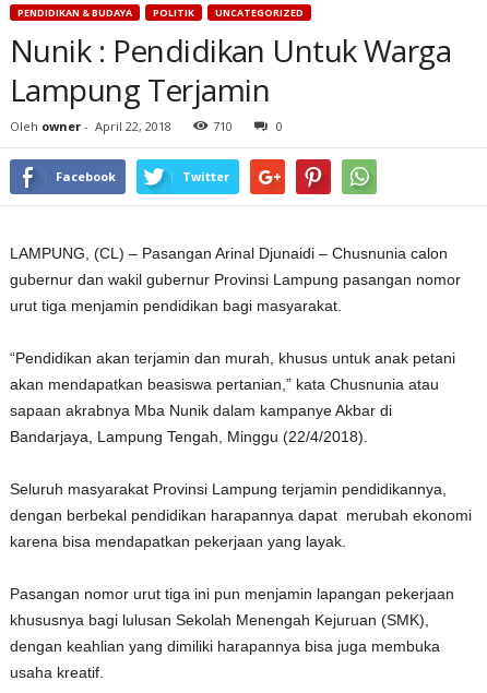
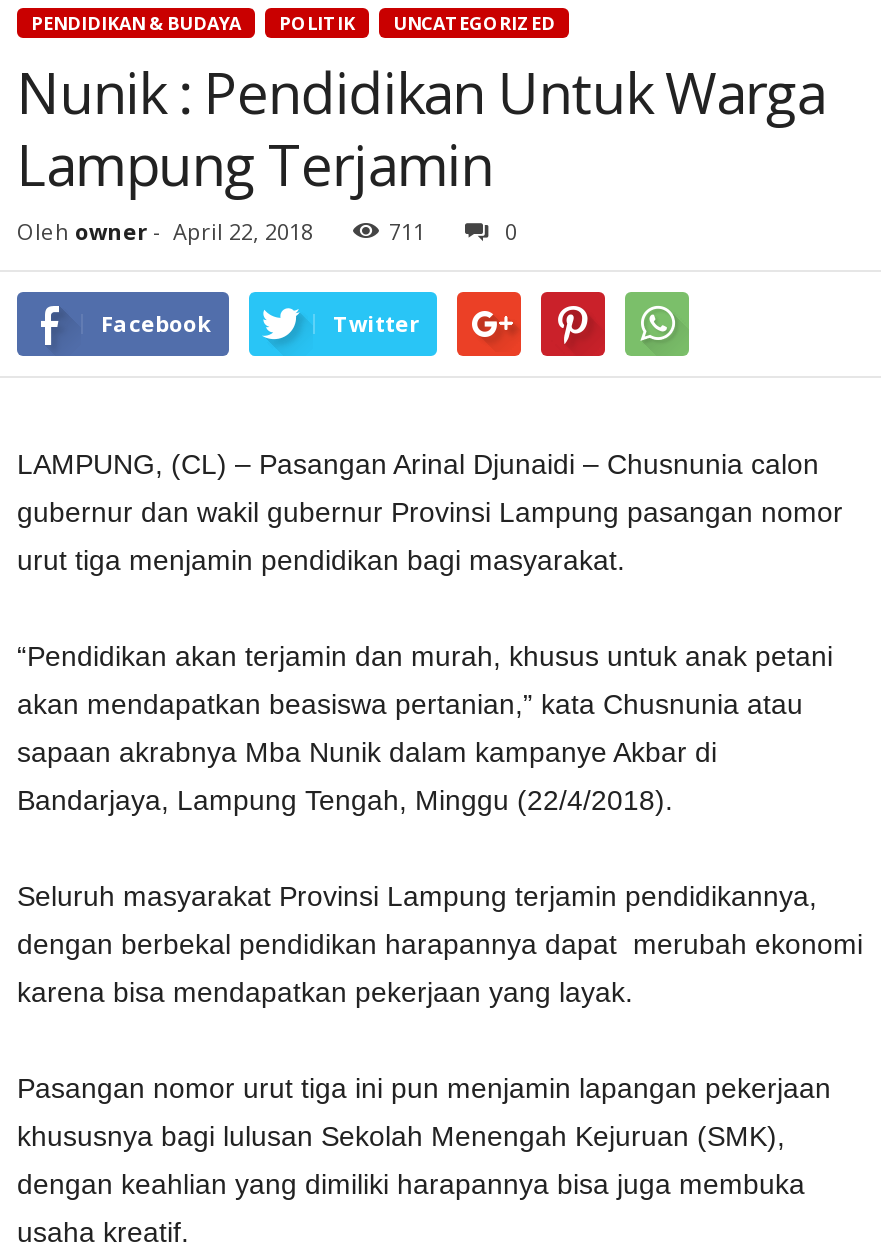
[213,118,233,134] 710 -> [389,216,425,246] 711

